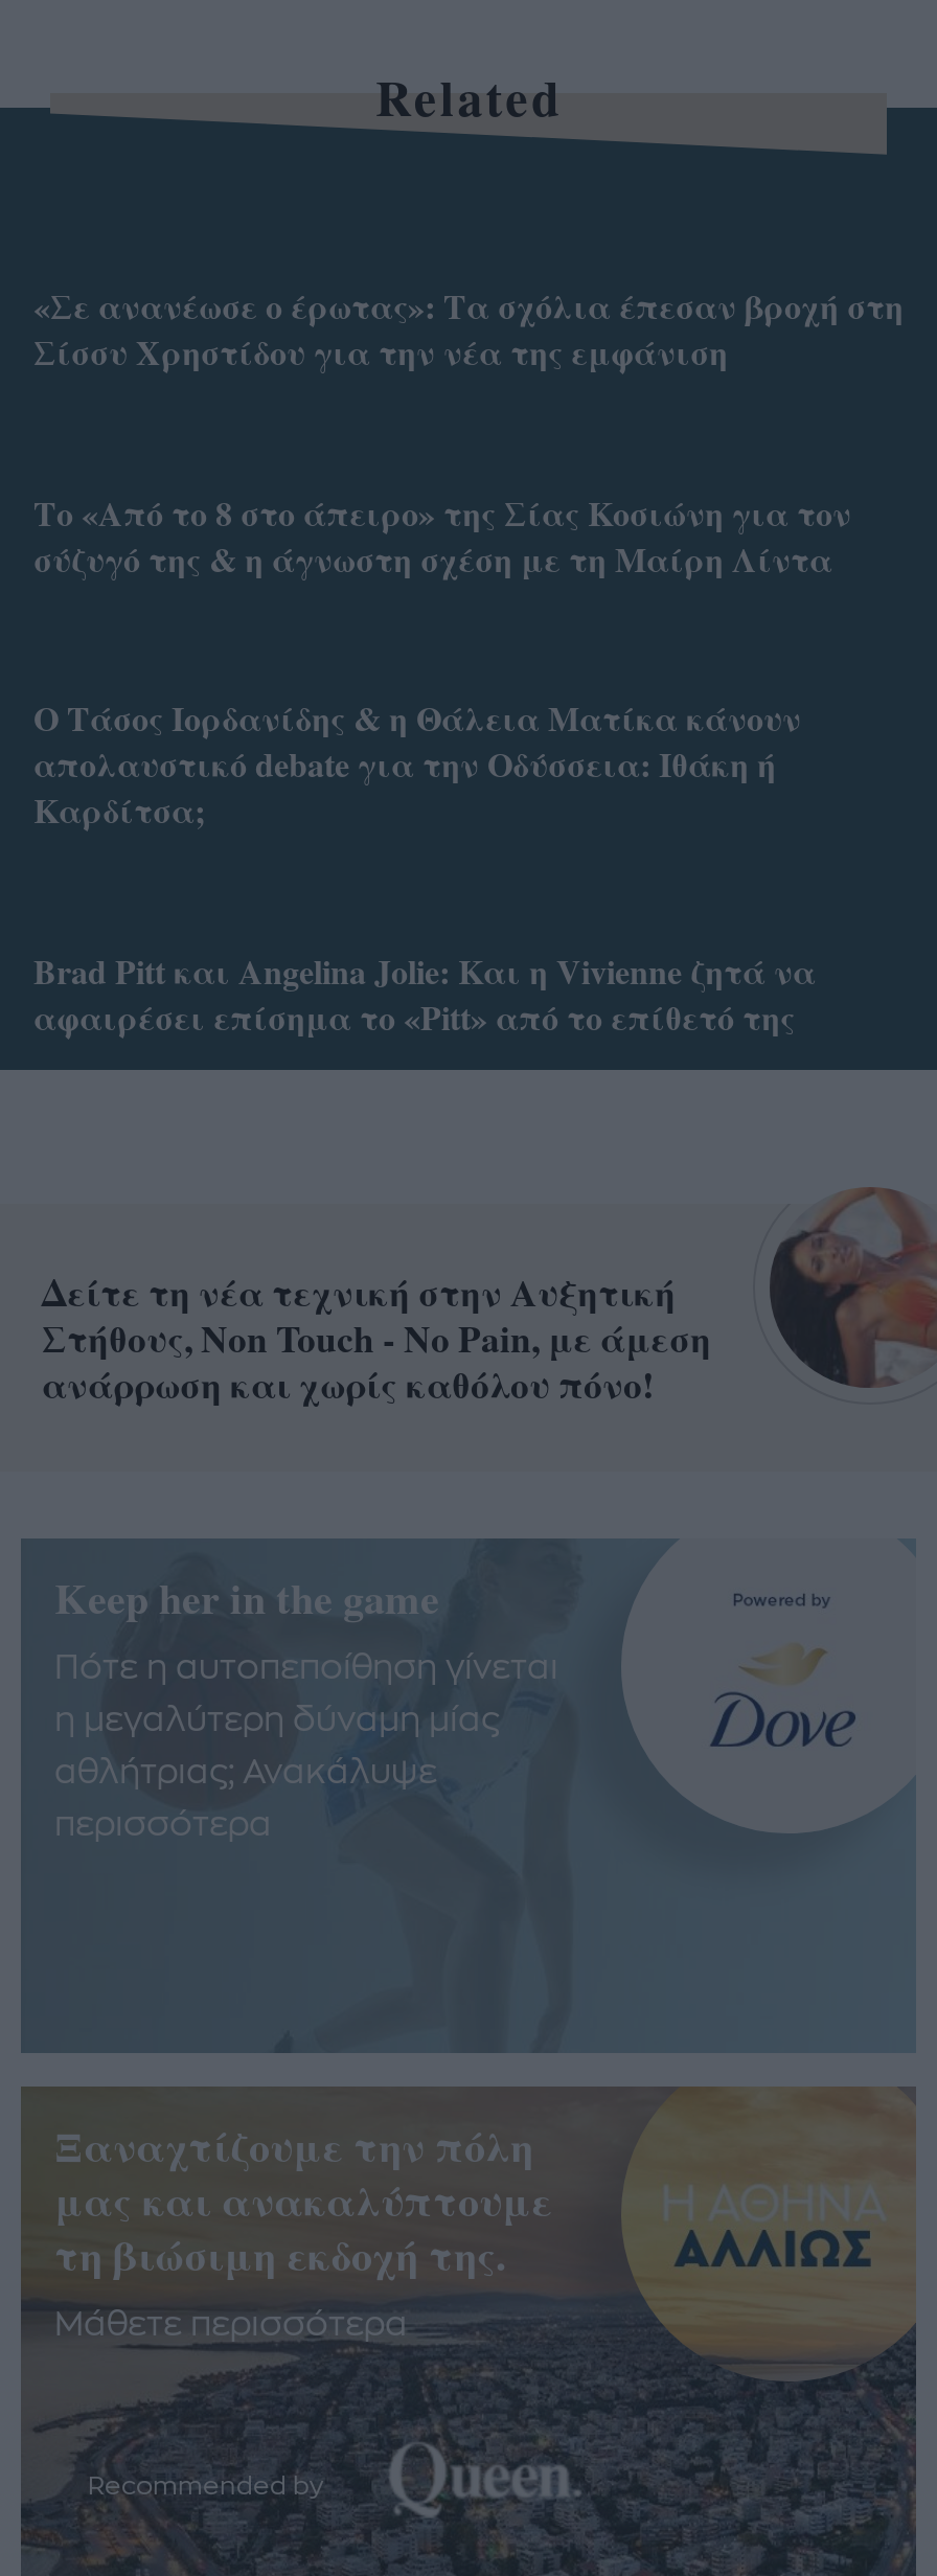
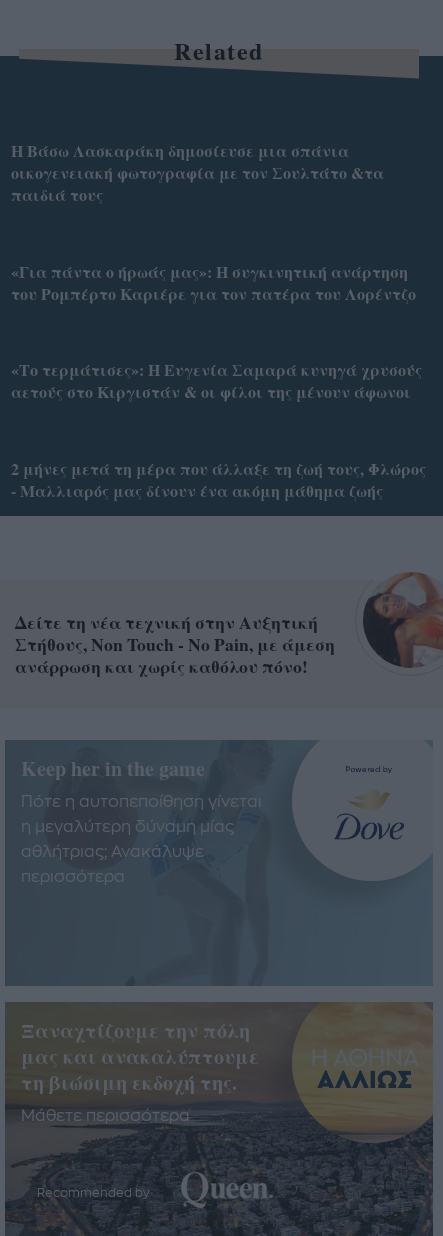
[33,282,904,376] «Σε ανανέωσε ο έρωτας»: Τα σχόλια έπεσαν βροχή στη | Σίσσυ Χρηστίδου για την νέα της εμφάνιση -> [11,139,384,206] Η Βάσω Λασκαράκη δημοσίευσε μια σπάνια | οικογενειακή φωτογραφία με τον Σουλτάτο &τα | παιδιά τους
[33,488,851,582] Το «Από το 8 στο άπειρο» της Σίας Κοσιώνη για τον | σύζυγό της & η άγνωστη σχέση με τη Μαίρη Λίντα -> [11,260,416,305] «Για πάντα ο ήρωάς μας»: Η συγκινητική ανάρτηση | του Ρομπέρτο Καριέρε για τον πατέρα του Λορέντζο
[33,694,801,834] Ο Τάσος Ιορδανίδης & η Θάλεια Ματίκα κάνουν | απολαυστικό debate για την Οδύσσεια: Ιθάκη ή | Καρδίτσα; -> [11,358,422,403] «Το τερμάτισες»: Η Ευγενία Σαμαρά κυνηγά χρυσούς | αετούς στο Κιργιστάν & οι φίλοι της μένουν άφωνοι
[33,946,816,1040] Brad Pitt και Angelina Jolie: Και η Vivienne ζητά να | αφαιρέσει επίσημα το «Pitt» από το επίθετό της -> [11,457,426,502] 2 μήνες μετά τη μέρα που άλλαξε τη ζωή τους, Φλώρος | - Μαλλιαρός μας δίνουν ένα ακόμη μάθημα ζωής

